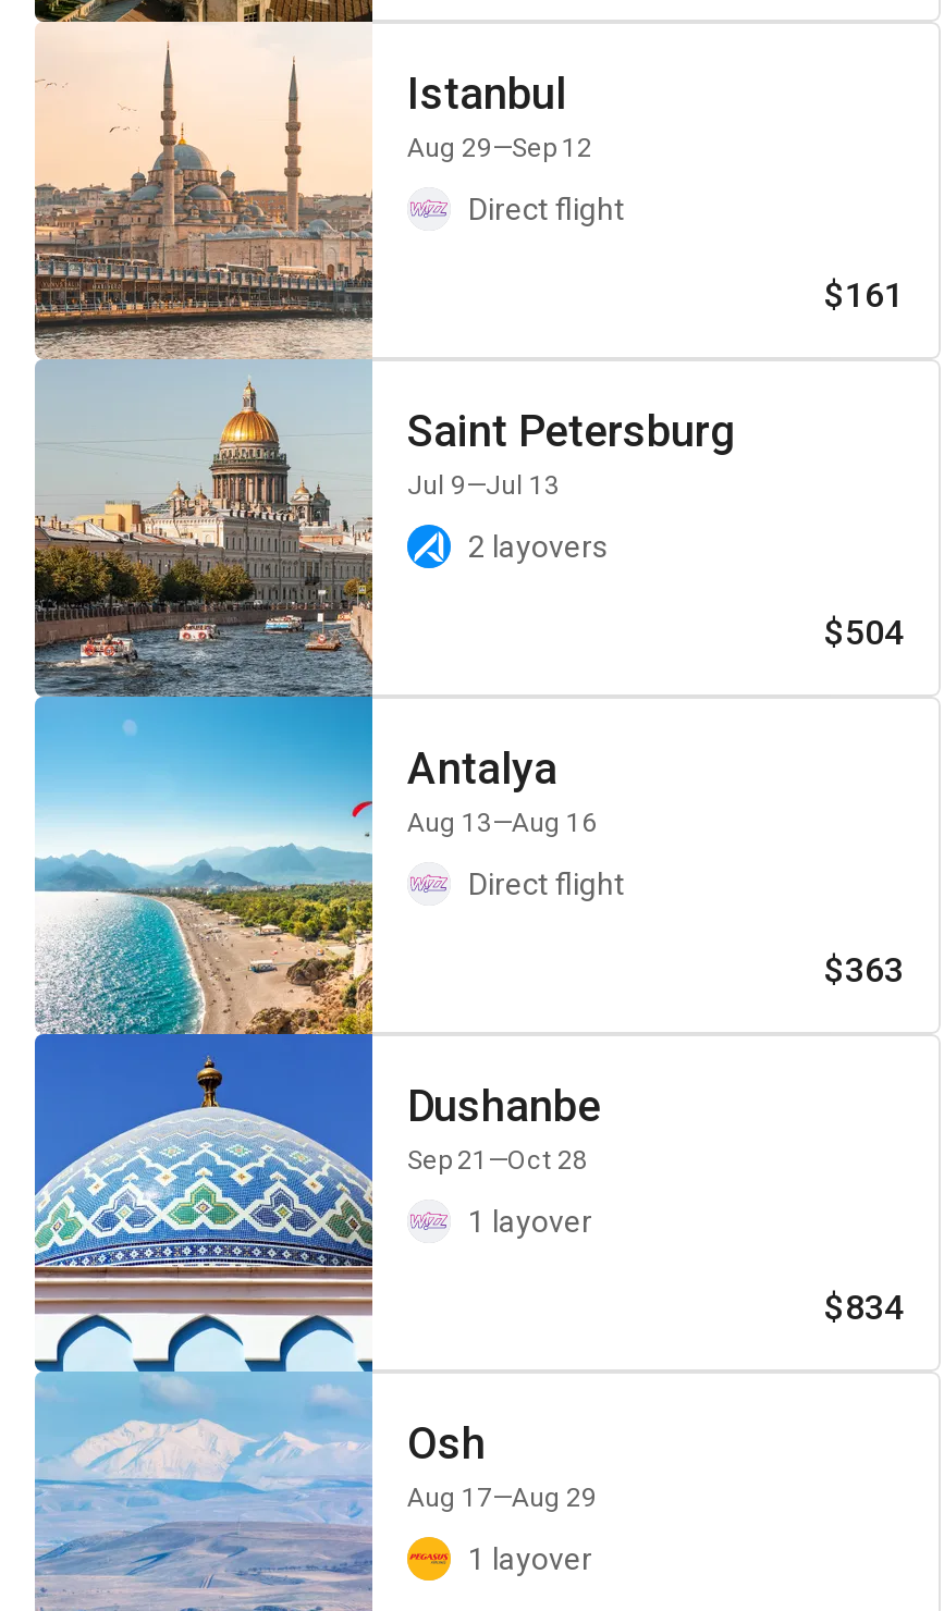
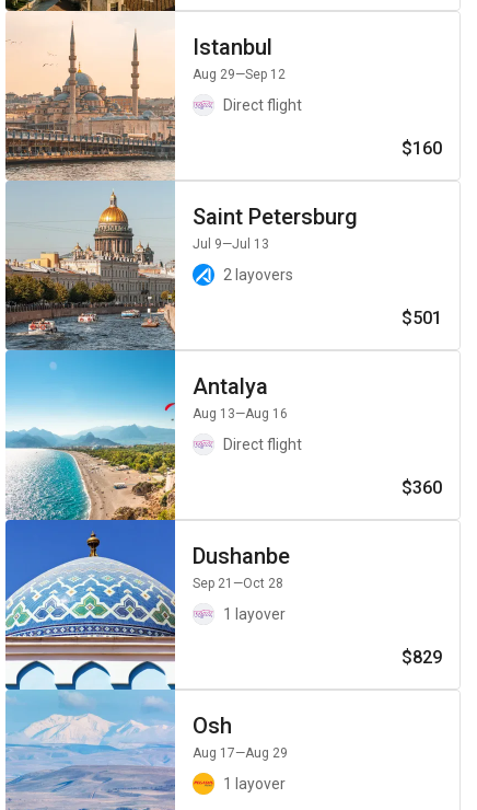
[823,274,904,316] $161 -> [402,138,442,159] $160
[823,612,904,653] $504 -> [402,308,442,328] $501
[823,949,904,991] $363 -> [402,477,442,498] $360
[823,1287,904,1328] $834 -> [402,647,442,668] $829

